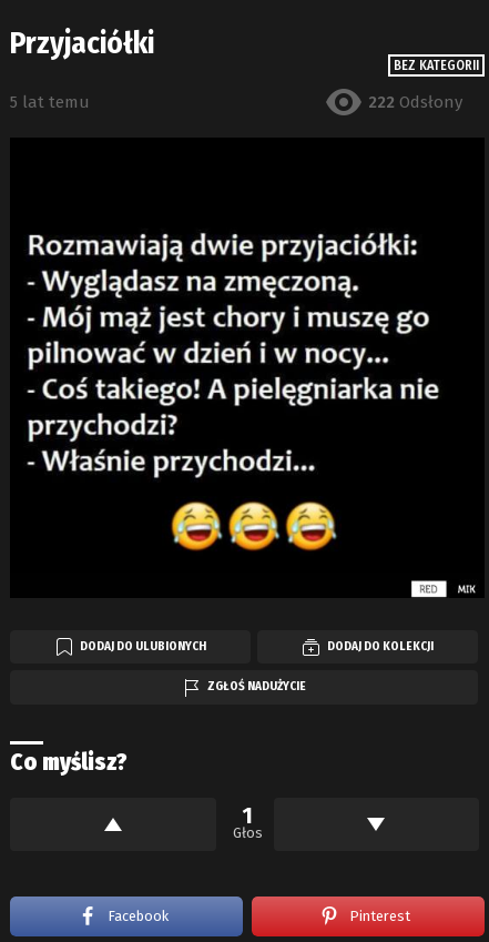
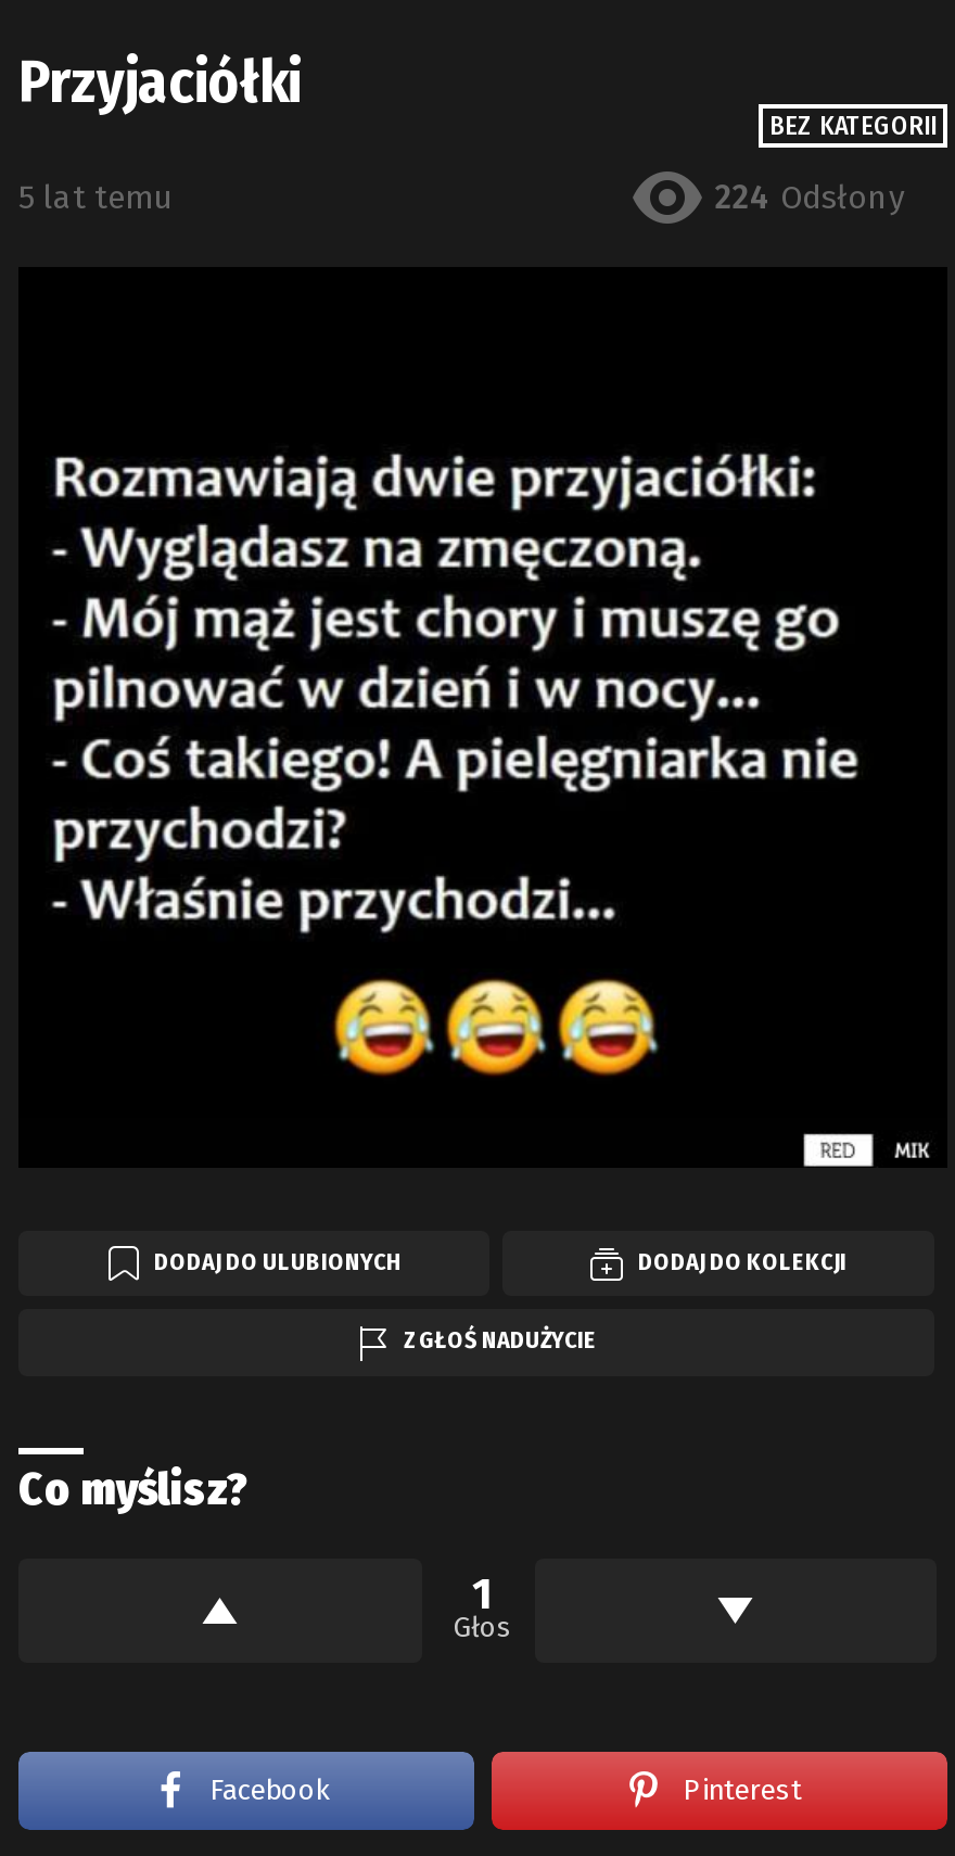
[368,92,462,112] 222 Odsłony -> [715,179,904,218] 224 Odsłony

